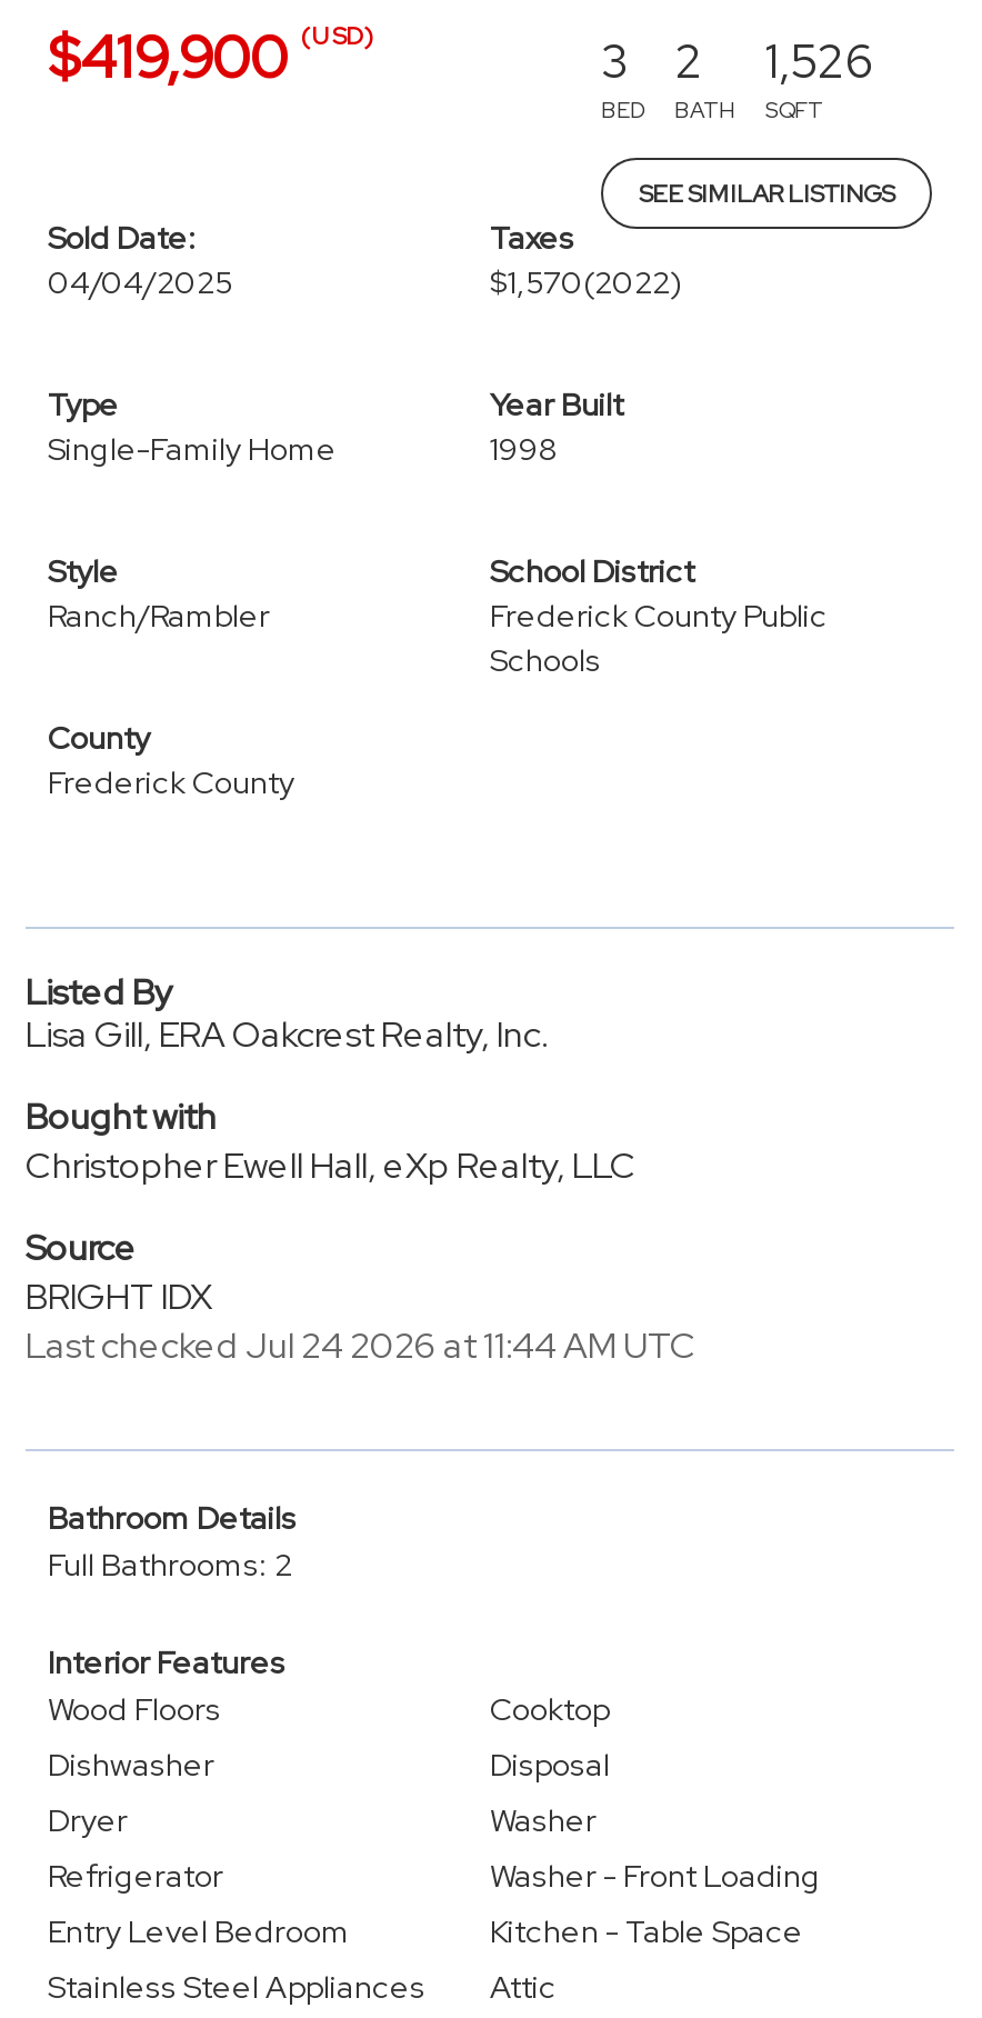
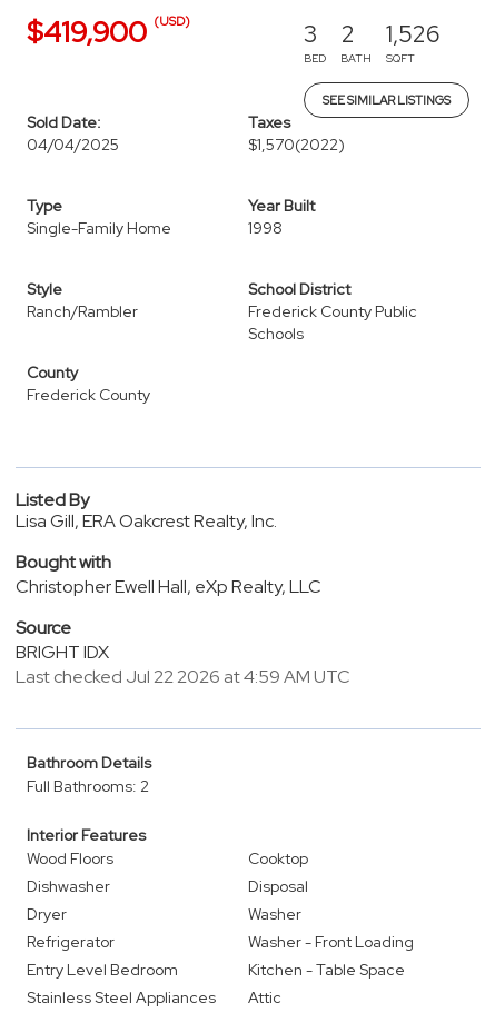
[26,1322,697,1369] Last checked Jul 24 2026 at 11:44 AM UTC -> [16,665,350,688] Last checked Jul 22 2026 at 4:59 AM UTC

